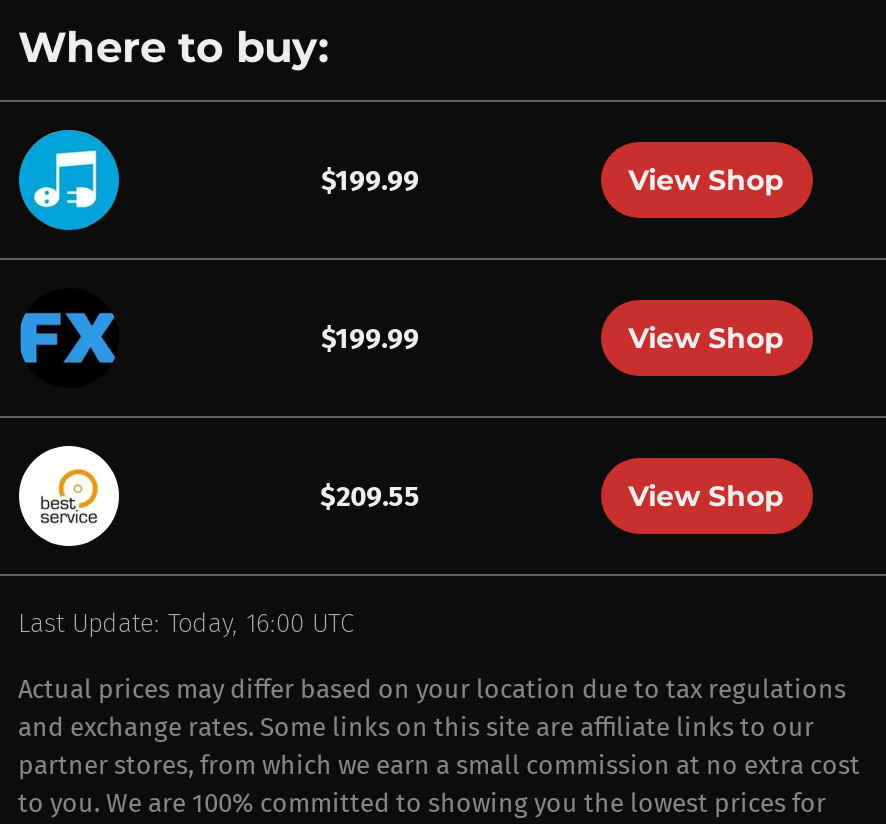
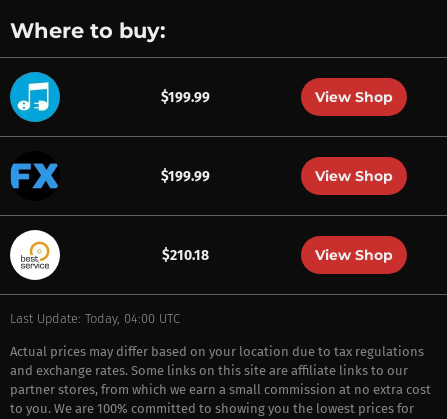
[320,479,420,513] $209.55 -> [162,246,209,263] $210.18
[18,608,354,638] Last Update: Today, 16:00 UTC -> [9,311,179,326] Last Update: Today, 04:00 UTC

